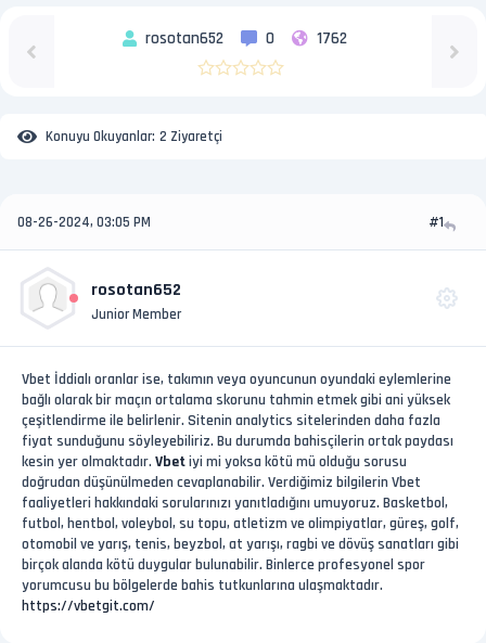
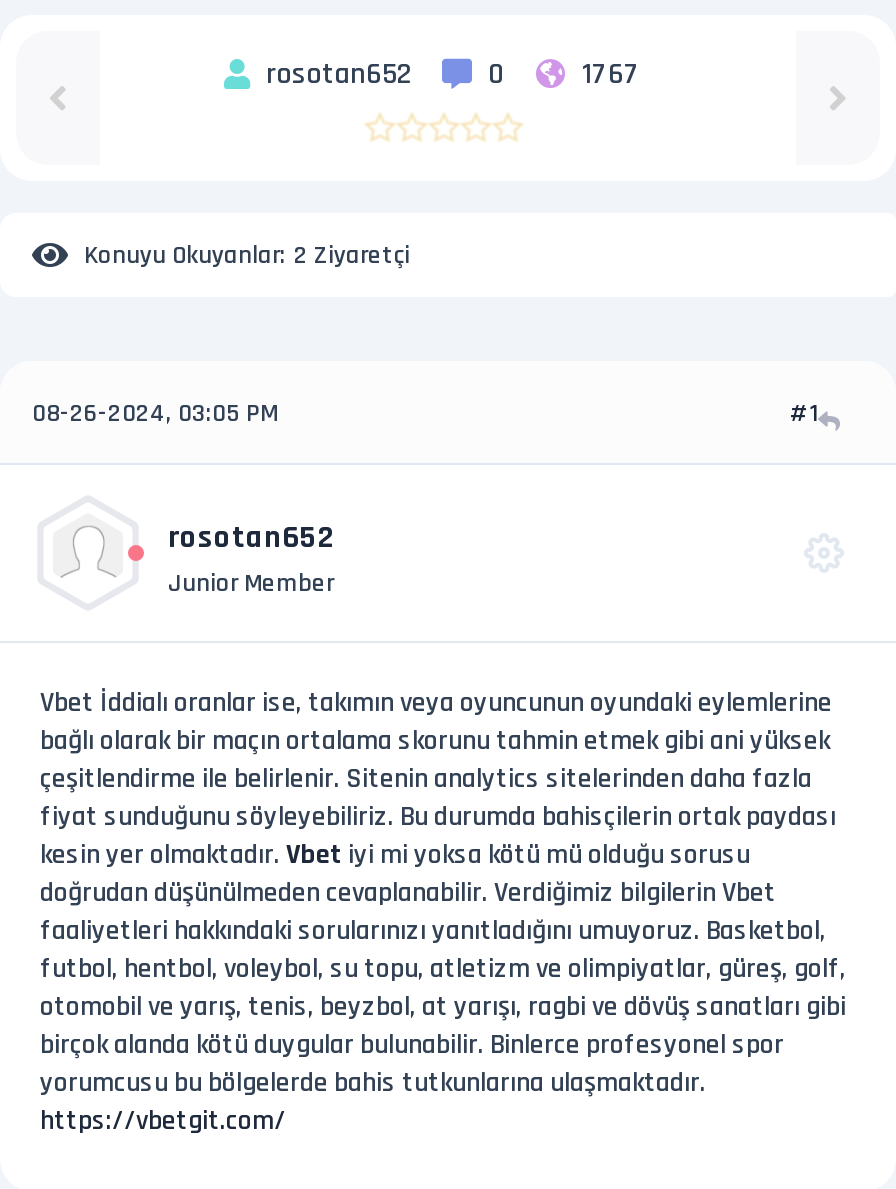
[316,28,347,49] 1762 -> [582,55,640,93] 1767

